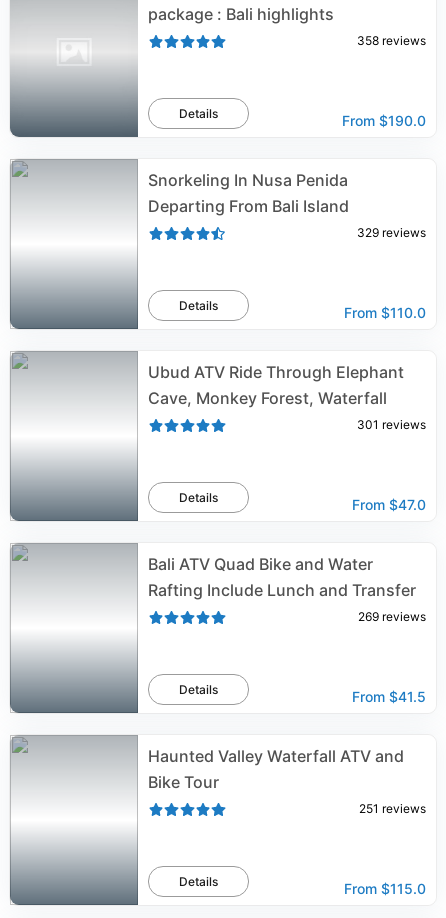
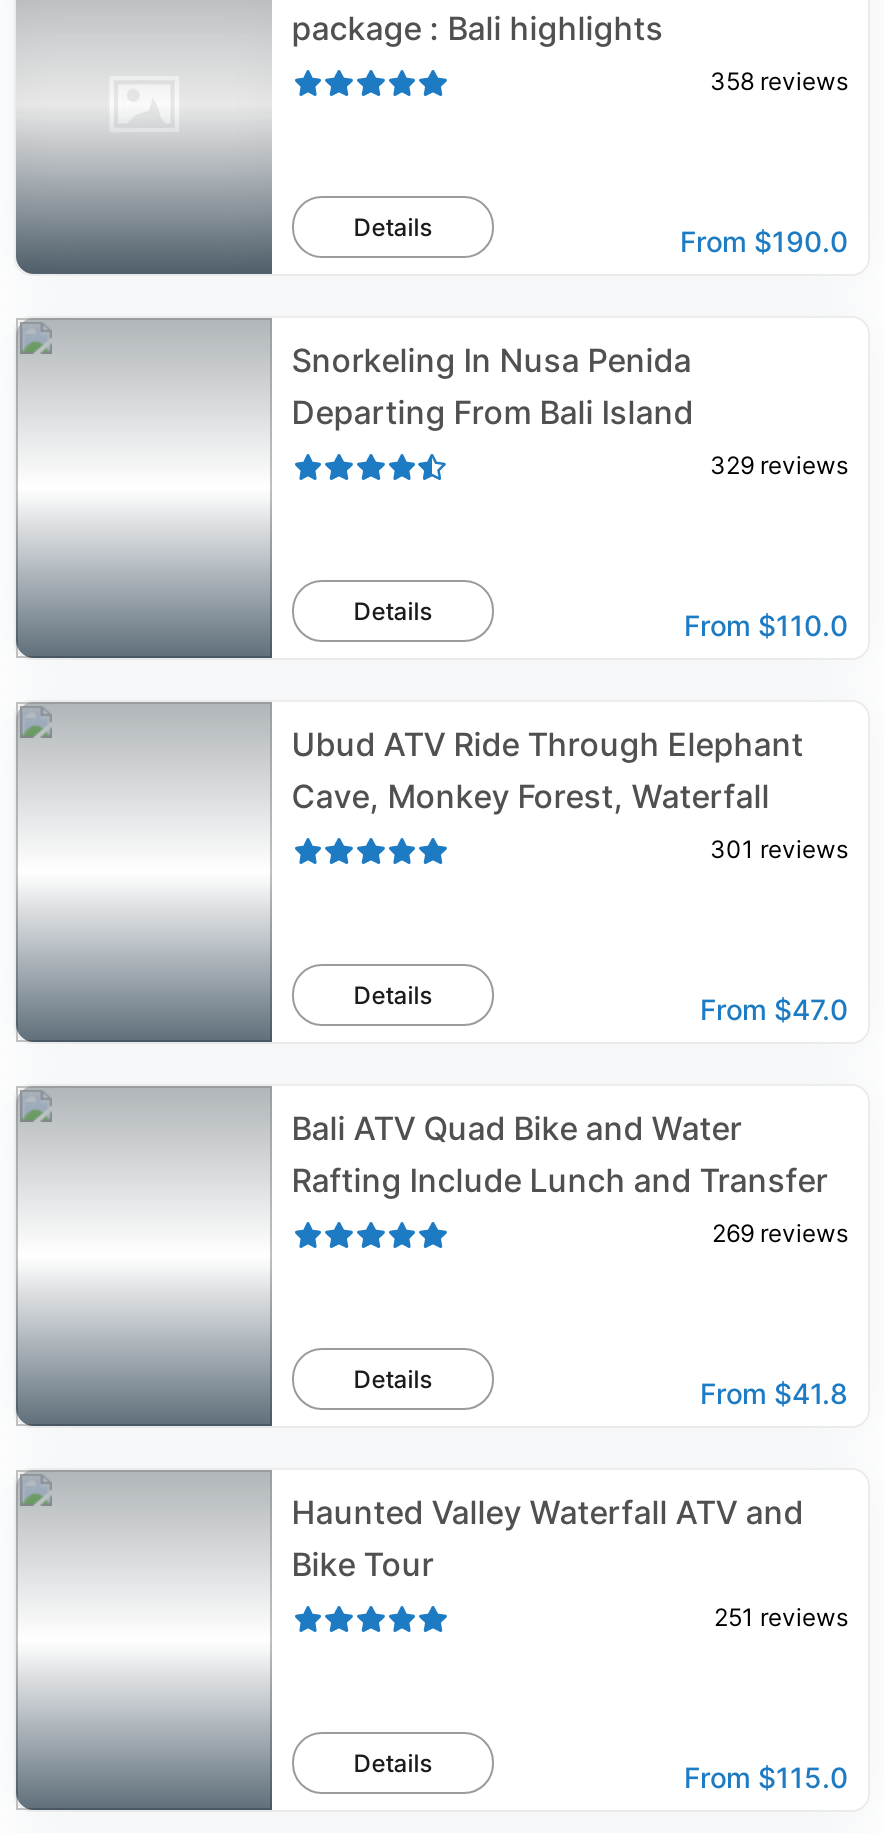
[352,688,426,705] From $41.5 -> [700,1376,848,1410] From $41.8

